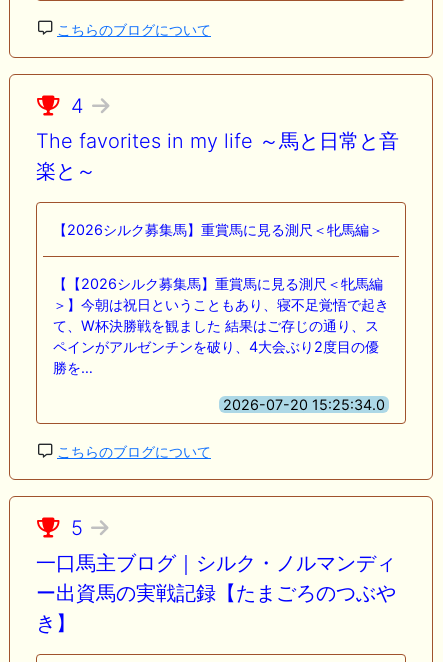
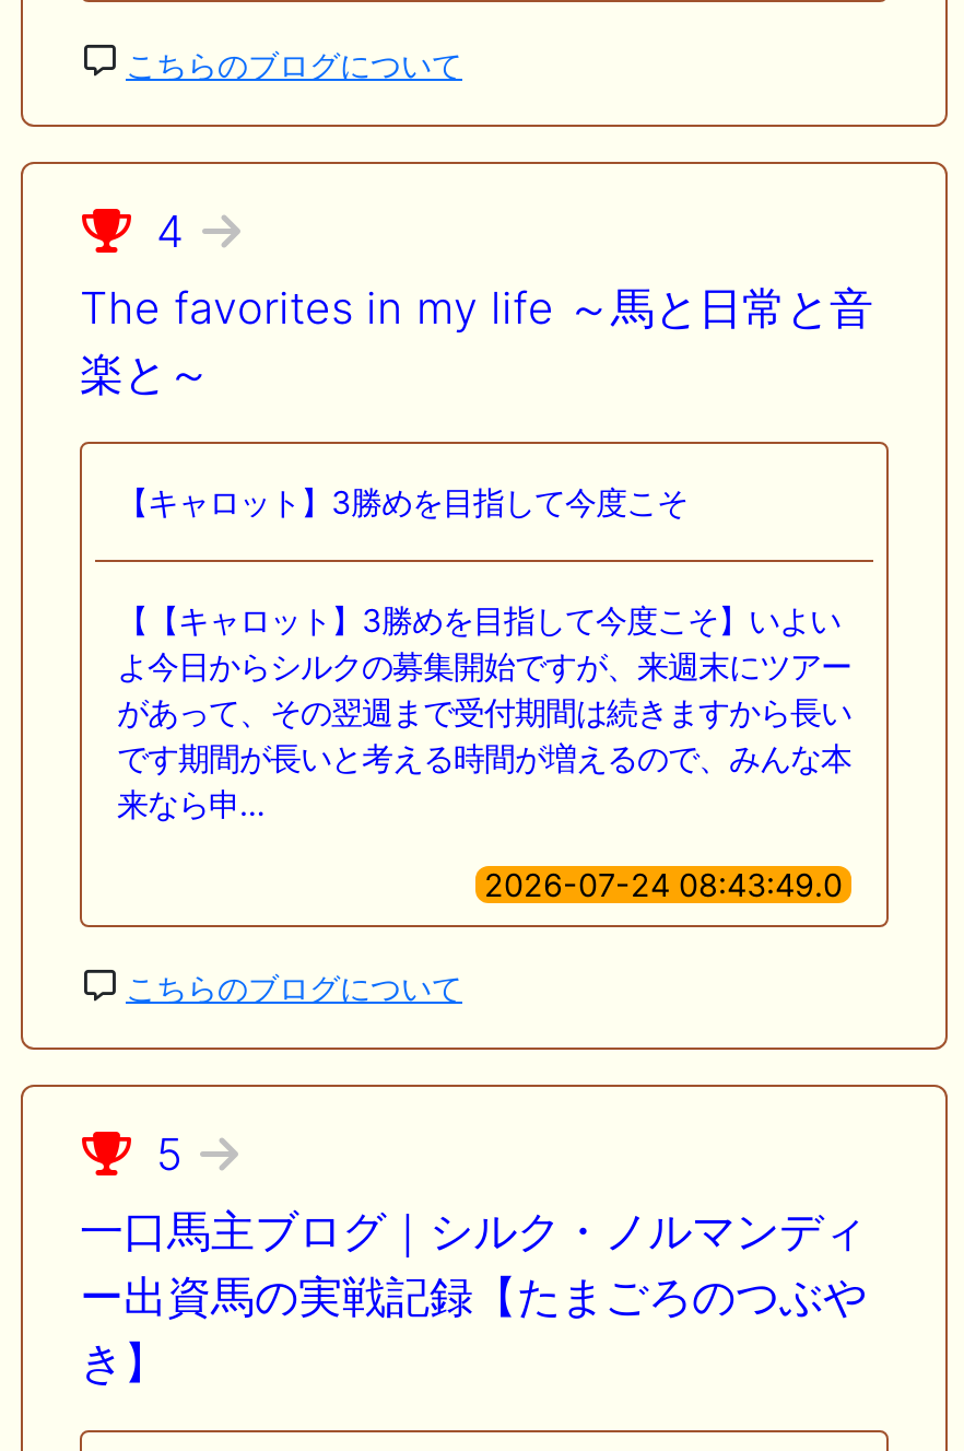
[53,221,383,238] 【2026シルク募集馬】重賞馬に見る測尺＜牝馬編＞ -> [117,483,687,520] 【キャロット】3勝めを目指して今度こそ
[53,275,389,376] 【【2026シルク募集馬】重賞馬に見る測尺＜牝馬編 | ＞】今朝は祝日ということもあり、寝不足覚悟で起き | て、W杯決勝戦を観ました 結果はご存じの通り、ス | ペインがアルゼンチンを破り、4大会ぶり2度目の優 | 勝を… -> [117,601,851,822] 【【キャロット】3勝めを目指して今度こそ】いよい | よ今日からシルクの募集開始ですが、来週末にツアー | があって、その翌週まで受付期間は続きますから長い | です期間が長いと考える時間が増えるので、みんな本 | 来なら申…
[223,396,385,413] 2026-07-20 15:25:34.0 -> [484,865,843,903] 2026-07-24 08:43:49.0

